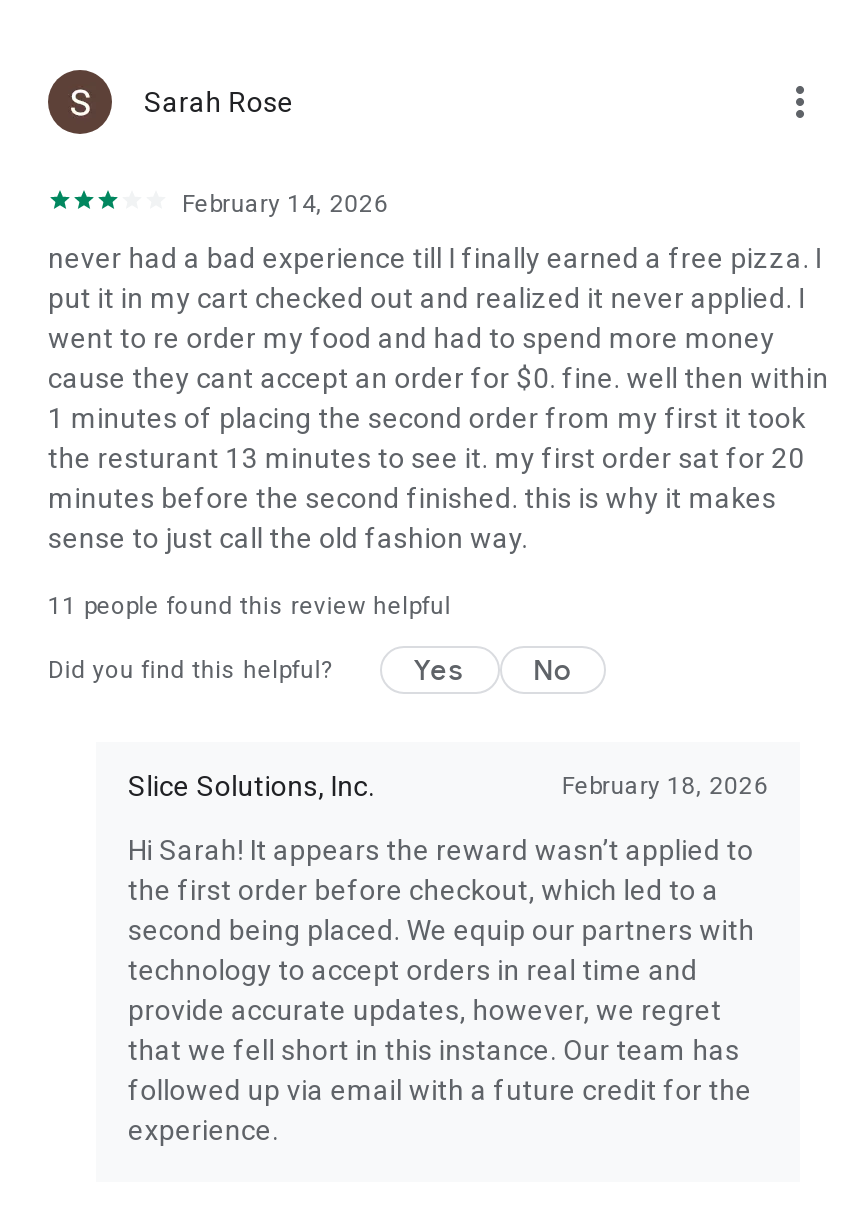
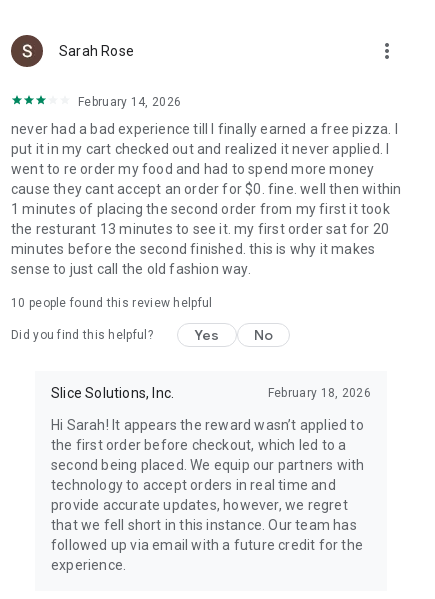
[48,592,451,620] 11 people found this review helpful -> [11,296,212,310] 10 people found this review helpful

